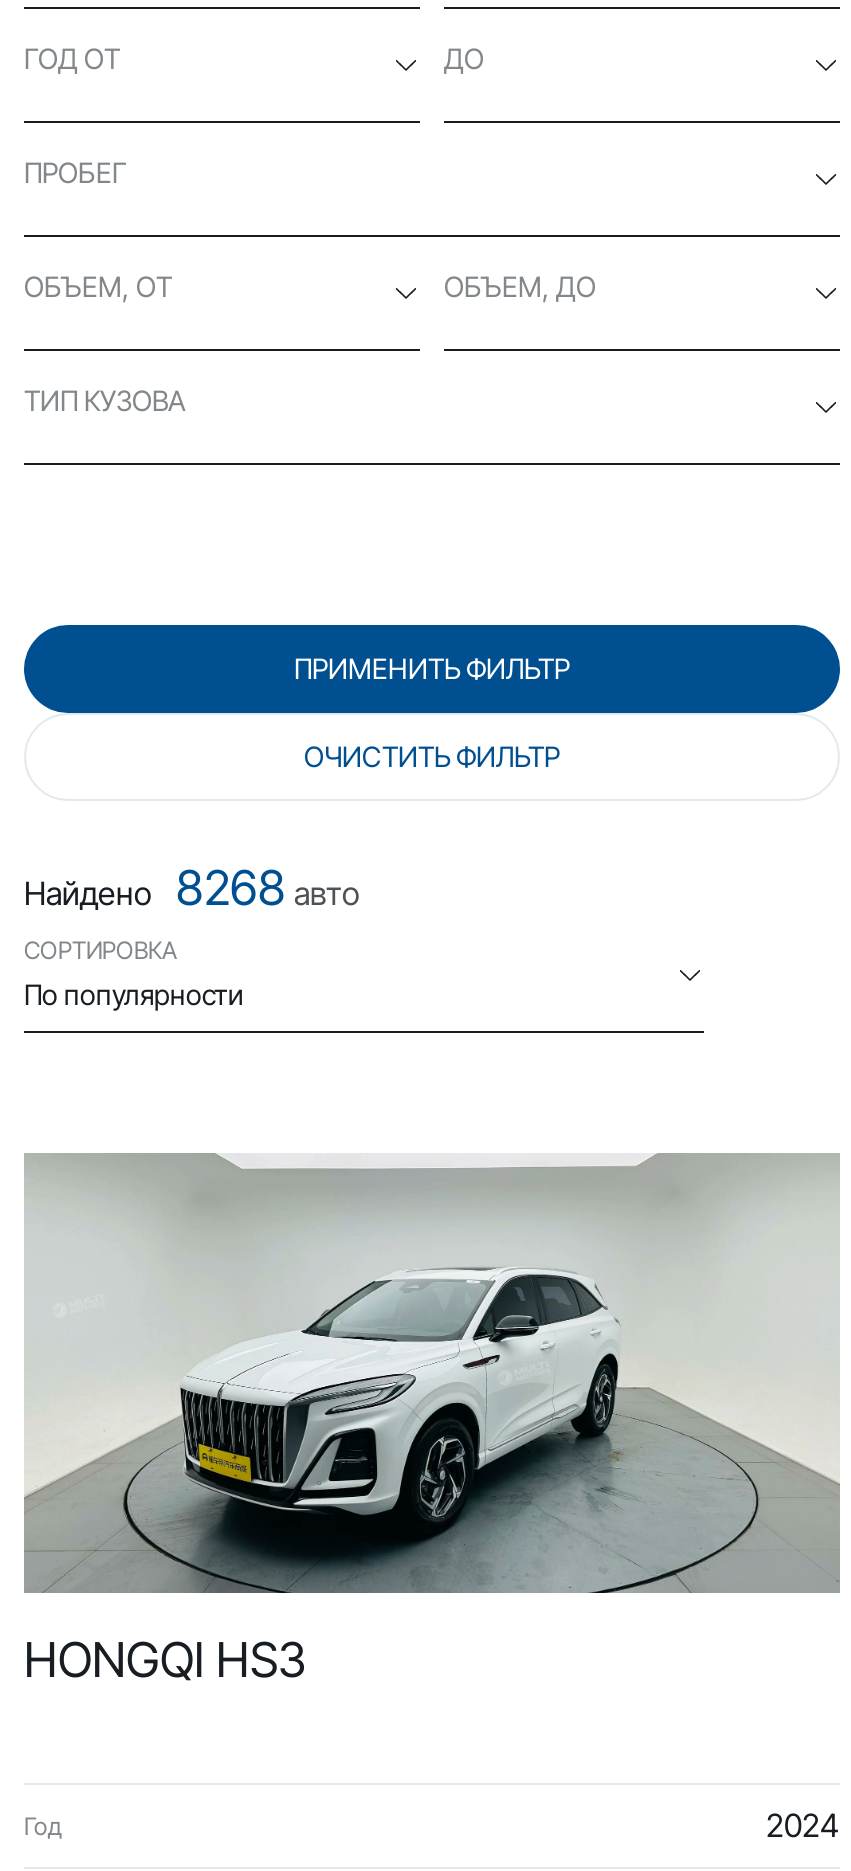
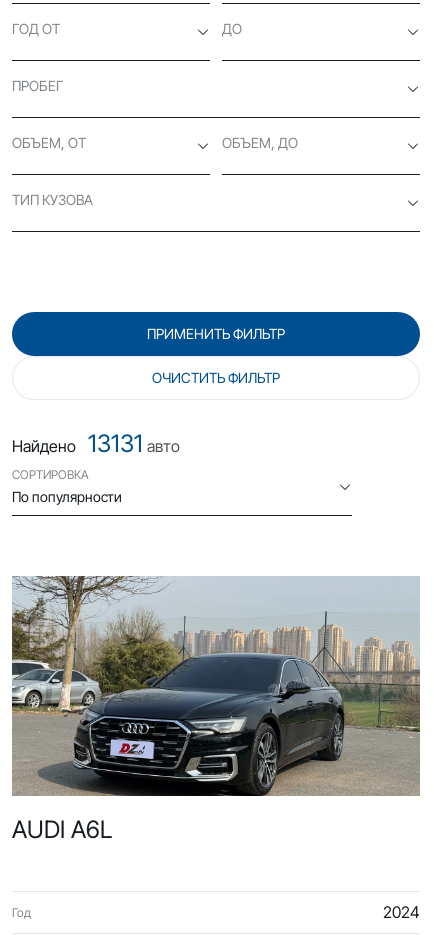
[24,859,360,917] Найдено 8268 авто -> [12,429,180,458] Найдено 13131 авто
[24,1155,840,1689] [image] | HONGQI HS3 -> [11,576,421,844] [image] | AUDI A6L

